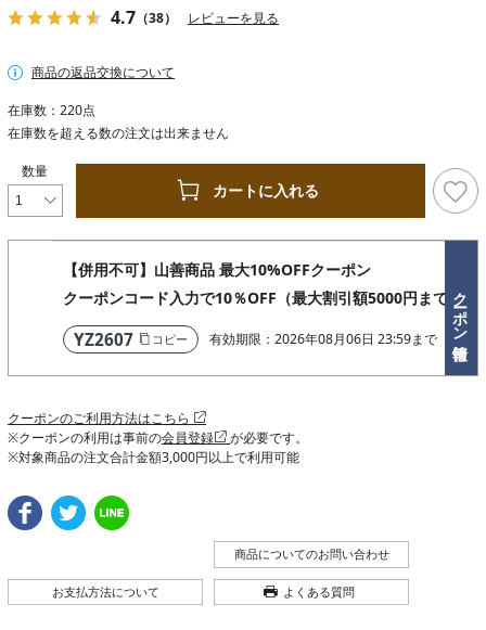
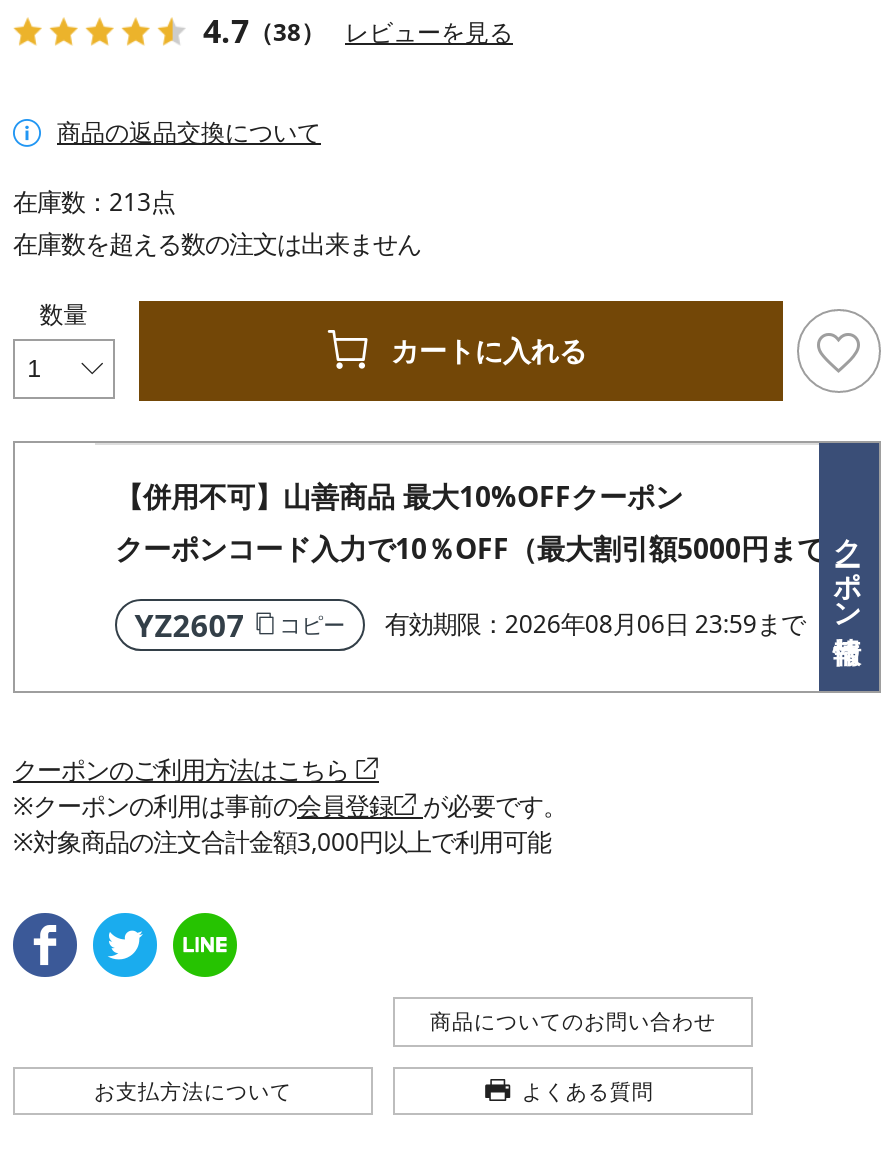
[8,101,95,120] 在庫数：220点 -> [13,186,175,220] 在庫数：213点

